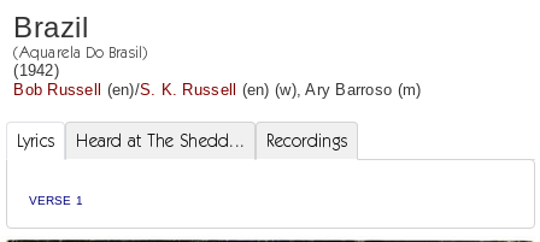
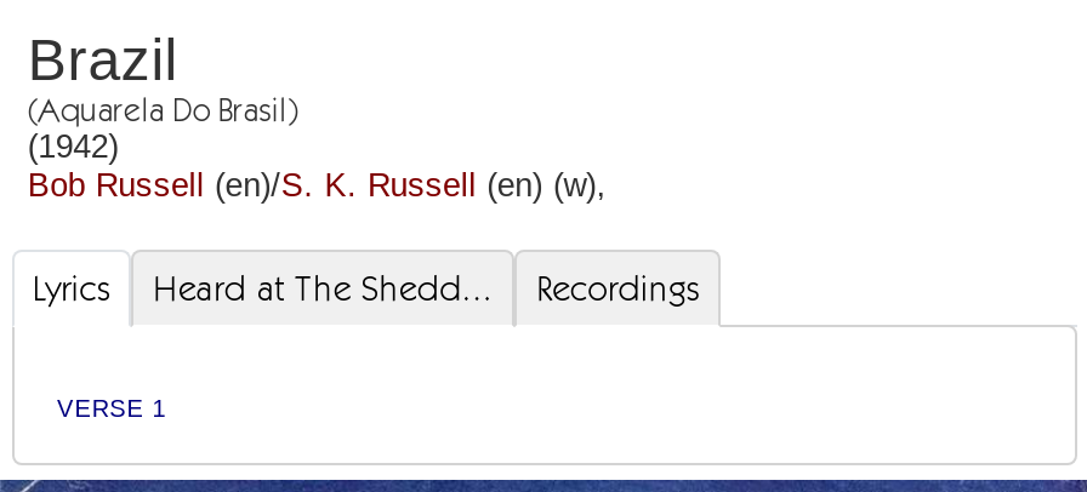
[14,80,421,98] Bob Russell (en)/S. K. Russell (en) (w), Ary Barroso (m) -> [27,167,607,203] Bob Russell (en)/S. K. Russell (en) (w),

